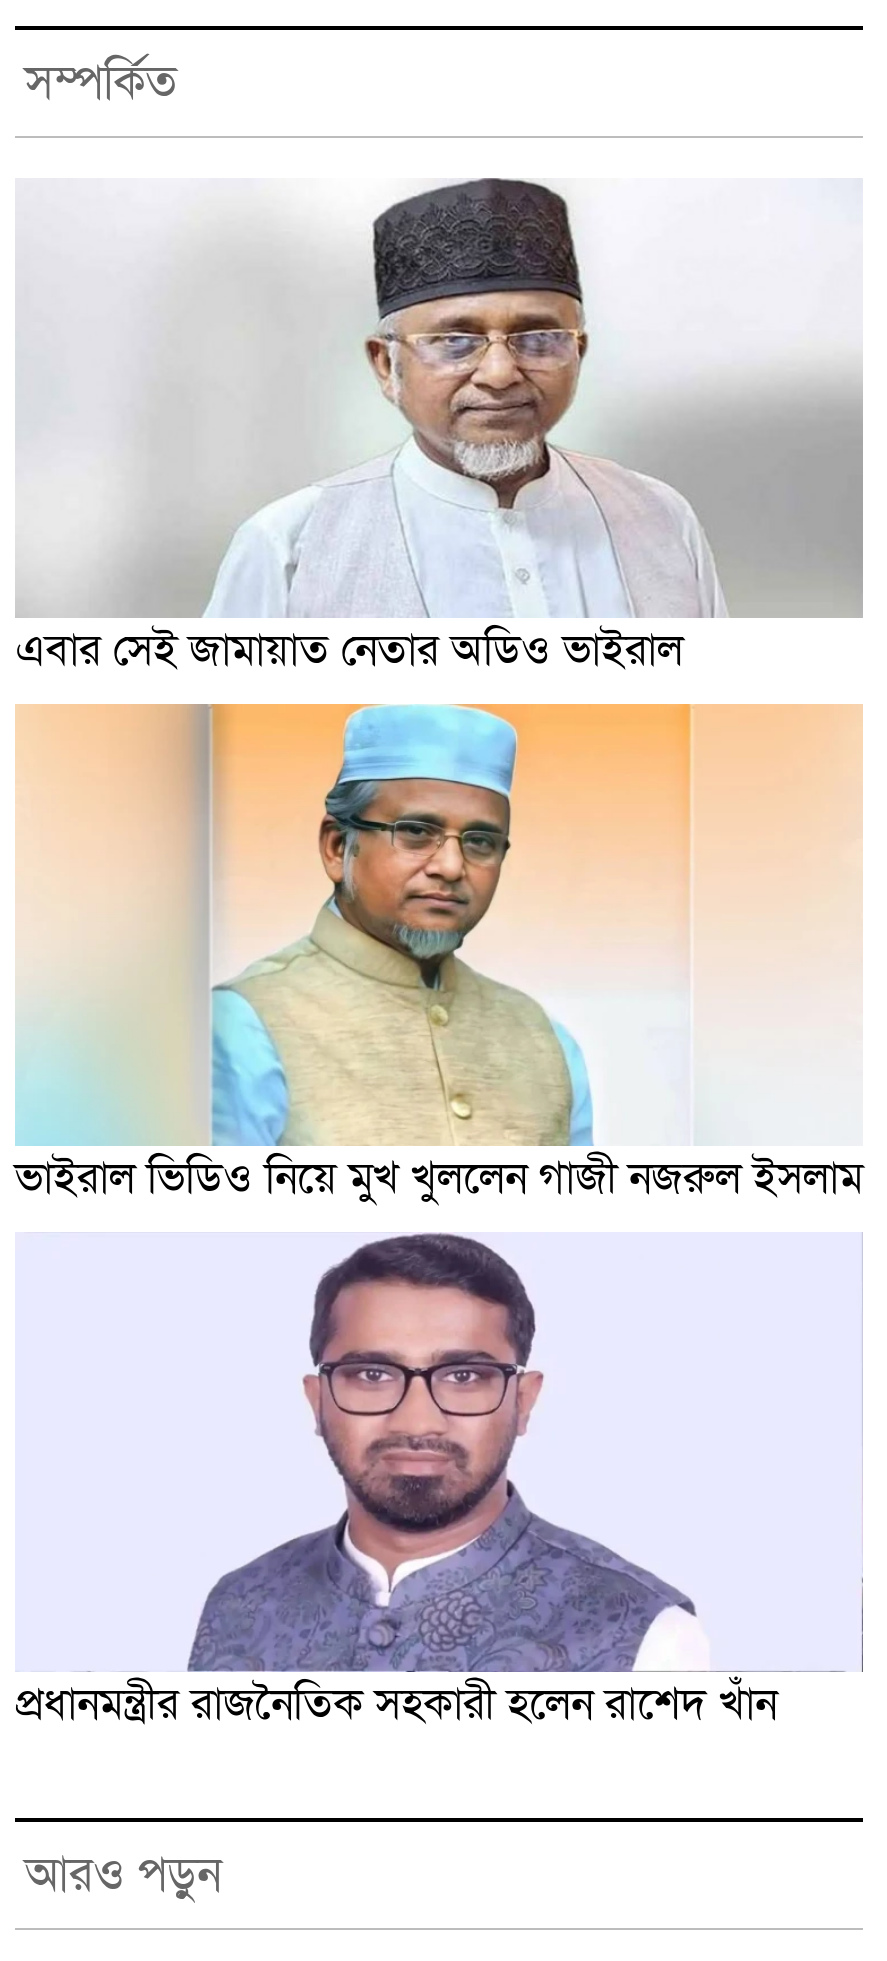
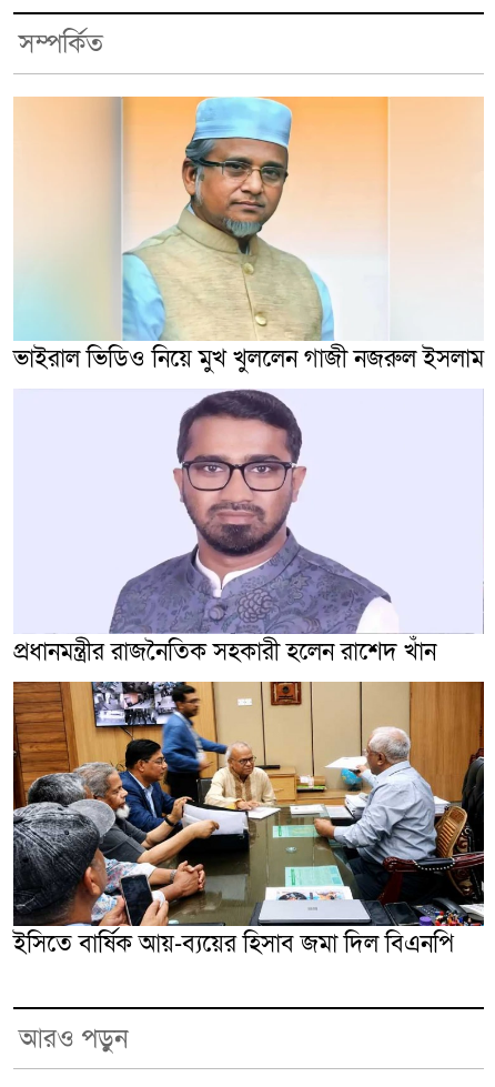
[15,176,863,680] [image] | এবার সেই জামায়াত নেতার অডিও ভাইরাল -> none
moved [15,702,863,1734] -> [13,94,484,668]: [image] | ভাইরাল ভিডিও নিয়ে মুখ খুললেন গাজী নজরুল ইসলাম | প্রধানমন্ত্রীর রাজনৈতিক সহকারী হলেন রাশেদ খাঁন
none -> [12,681,485,961] [image] | ইসিতে বার্ষিক আয়-ব্যয়ের হিসাব জমা দিল বিএনপি

